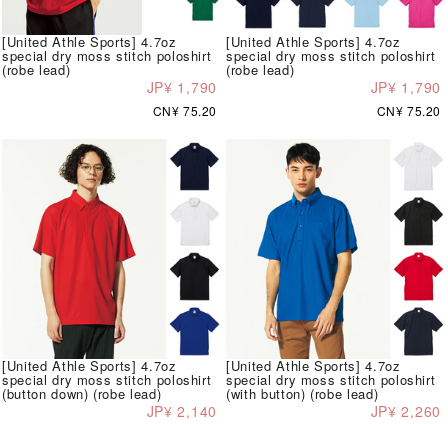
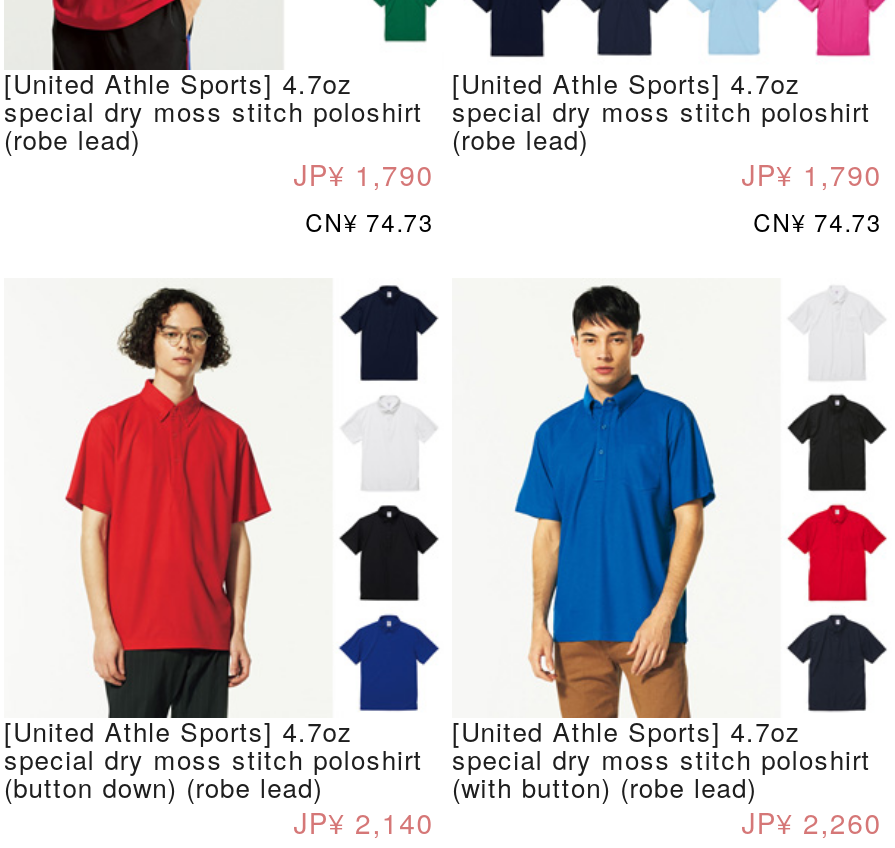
[153,102,217,119] CN¥ 75.20 -> [305,205,434,239] CN¥ 74.73
[377,102,441,119] CN¥ 75.20 -> [753,205,882,239] CN¥ 74.73

